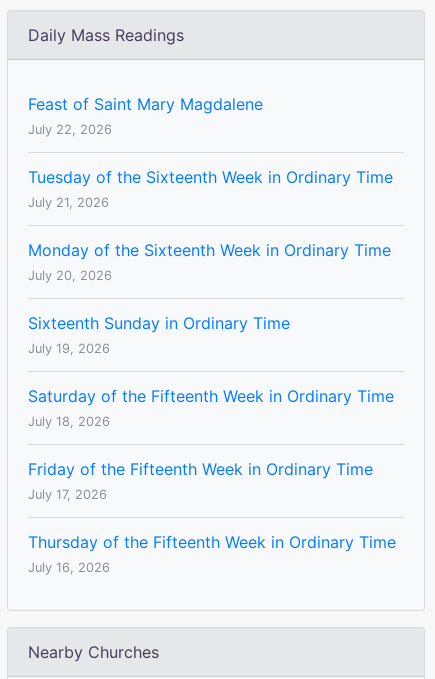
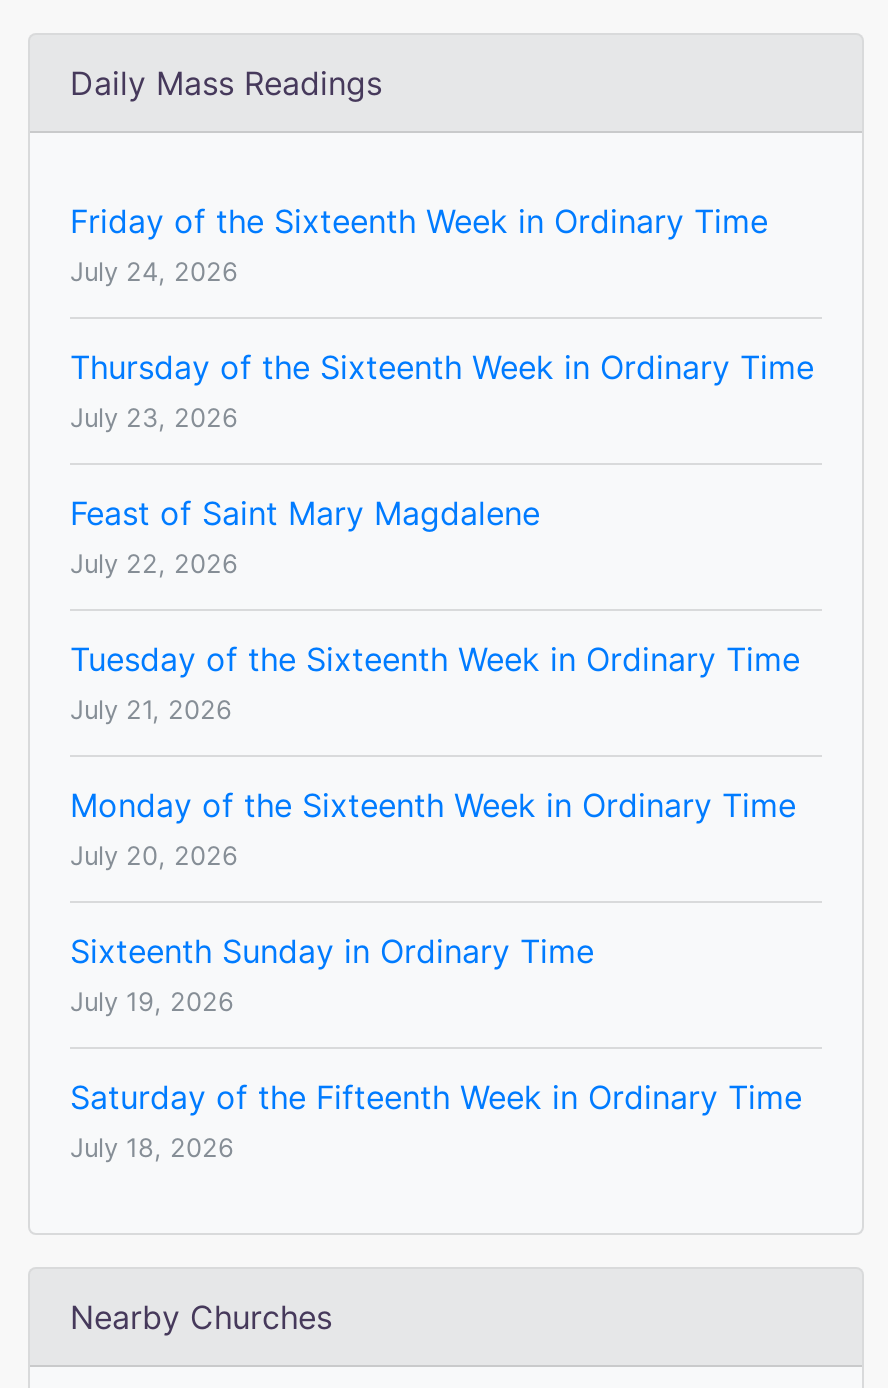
none -> [70,201,814,433] Friday of the Sixteenth Week in Ordinary Time | July 24, 2026 | Thursday of the Sixteenth Week in Ordinary Time | July 23, 2026
moved [28,94,394,429] -> [70,493,802,1163]: Feast of Saint Mary Magdalene | July 22, 2026 | Tuesday of the Sixteenth Week in Ordinary Time | ... | Saturday of the Fifteenth Week in Ordinary Time | July 18, 2026
[28,459,396,575] Friday of the Fifteenth Week in Ordinary Time | July 17, 2026 | Thursday of the Fifteenth Week in Ordinary Time | July 16, 2026 -> none

